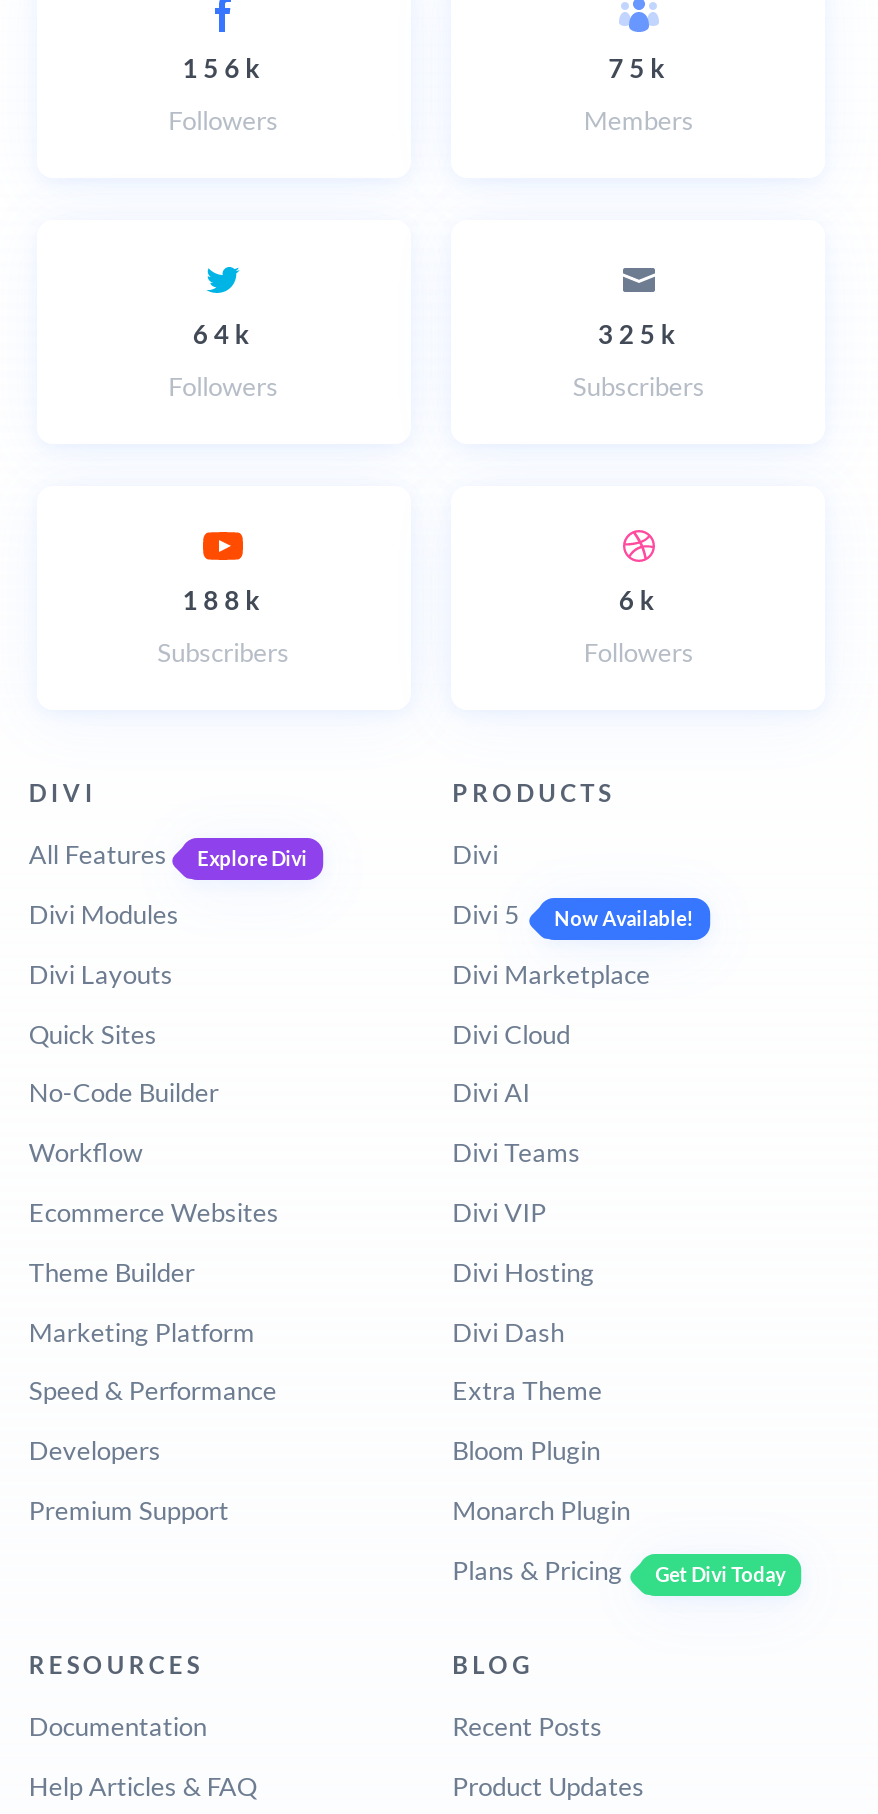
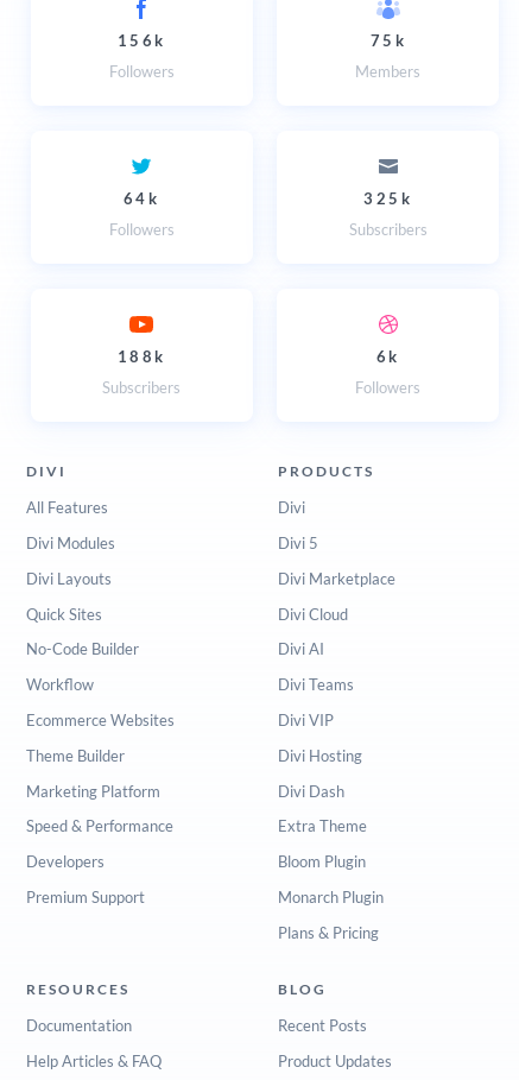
[197,846,307,870] Explore Divi -> none
[553,906,693,930] Now Available! -> none
[654,1562,784,1586] Get Divi Today -> none

